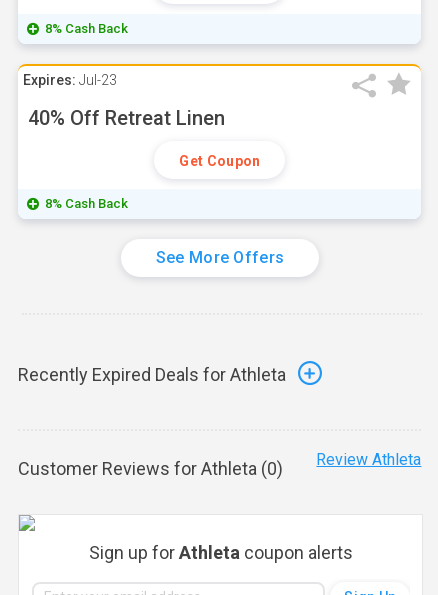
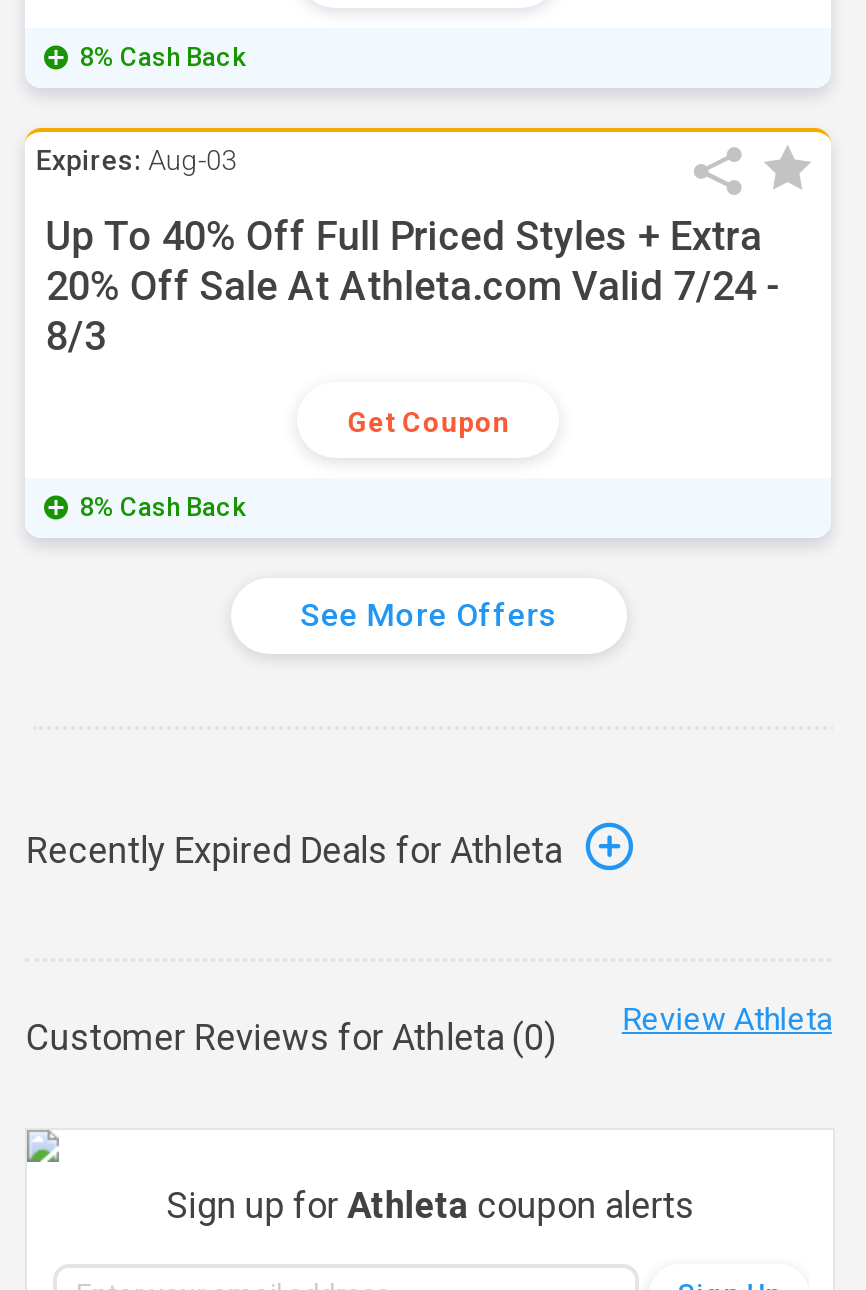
[23,72,117,88] Expires: Jul-23 -> [36,144,238,176] Expires: Aug-03
[28,106,225,130] 40% Off Retreat Linen -> [46,212,780,360] Up To 40% Off Full Priced Styles + Extra | 20% Off Sale At Athleta.com Valid 7/24 - | 8/3

